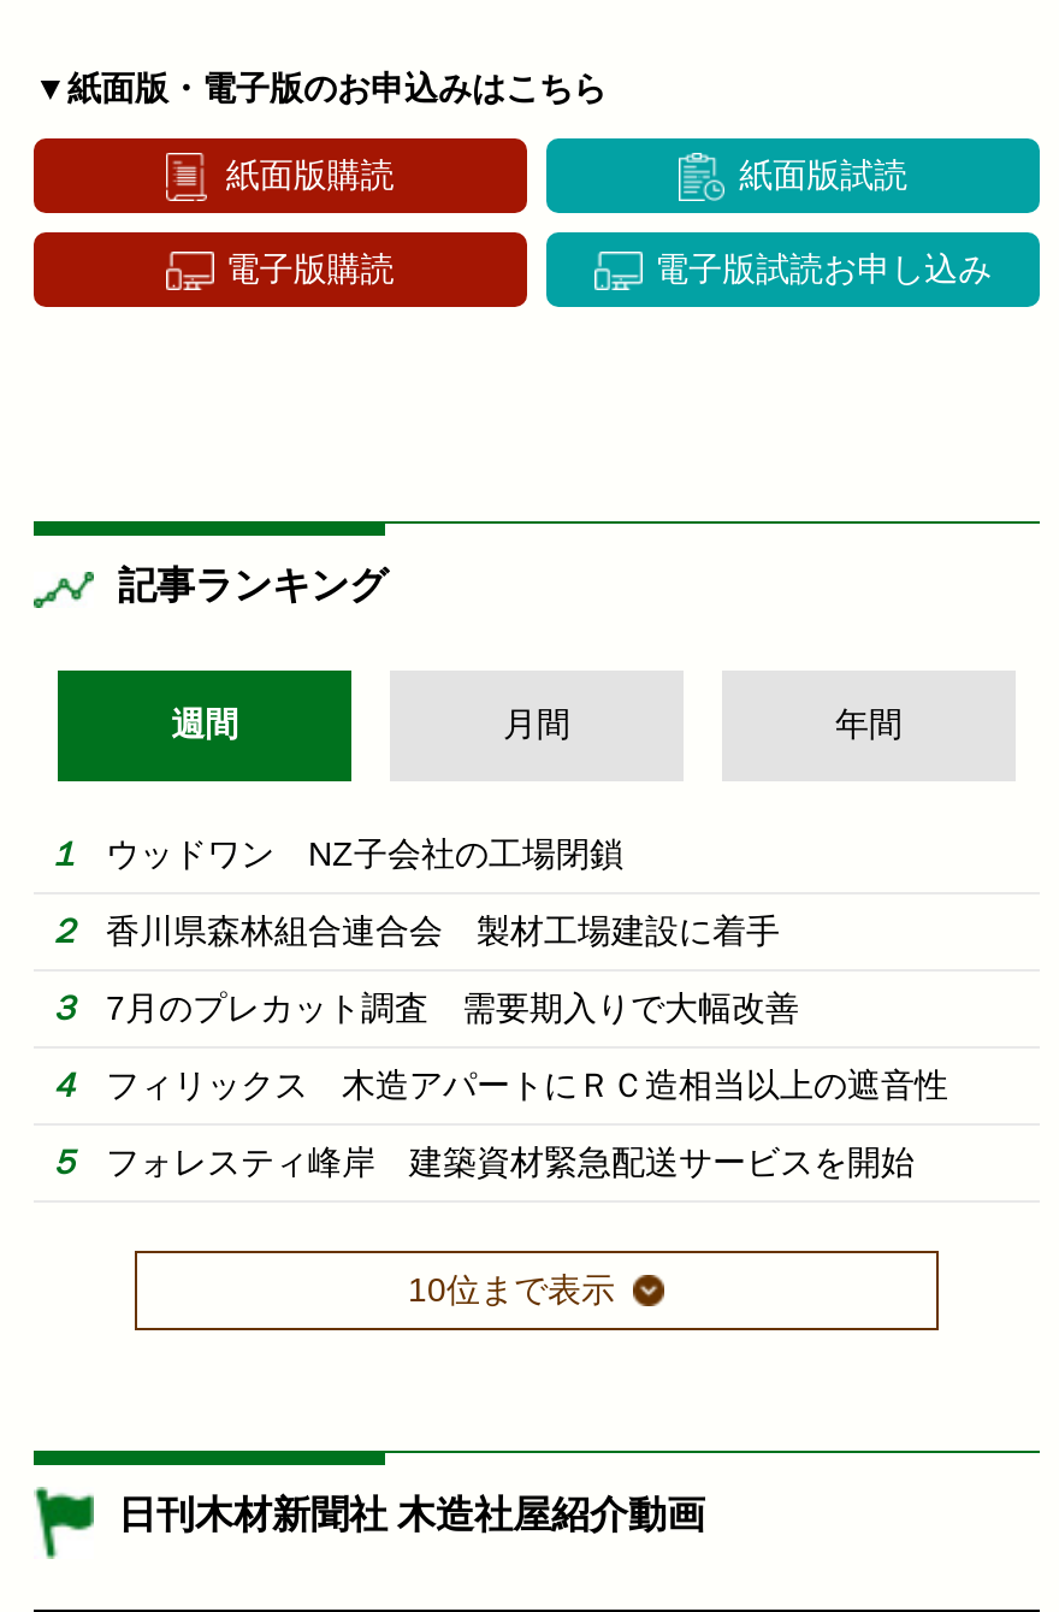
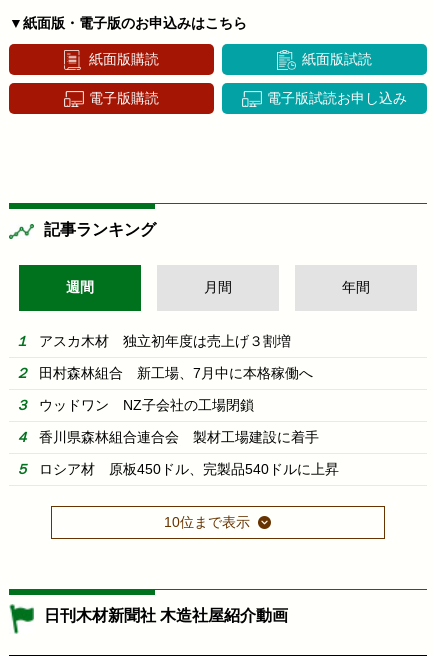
none -> [39,333,313,381] アスカ木材 独立初年度は売上げ３割増 | 田村森林組合 新工場、7月中に本格稼働へ
moved [106,833,780,949] -> [39,397,319,445]: ウッドワン NZ子会社の工場閉鎖 | 香川県森林組合連合会 製材工場建設に着手
[106,987,948,1180] 7月のプレカット調査 需要期入りで大幅改善 | フィリックス 木造アパートにＲＣ造相当以上の遮音性 | フォレスティ峰岸 建築資材緊急配送サービスを開始 -> [39,461,339,477] ロシア材 原板450ドル、完製品540ドルに上昇

